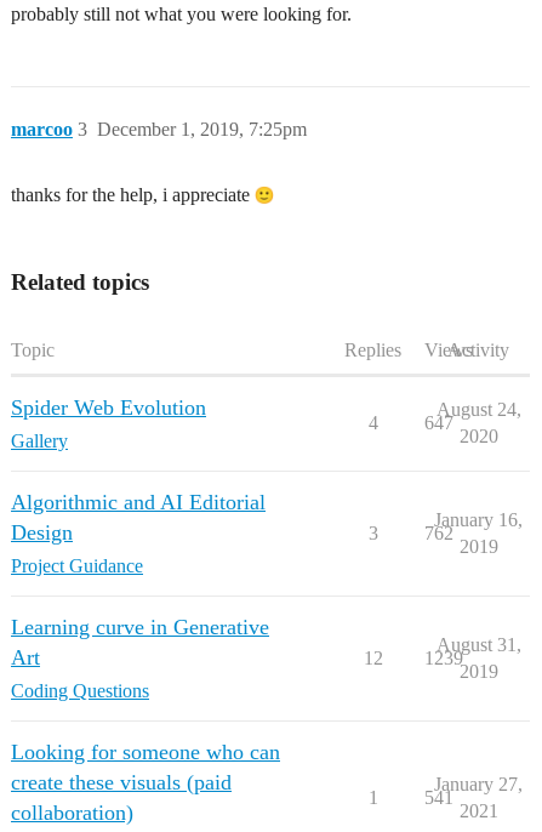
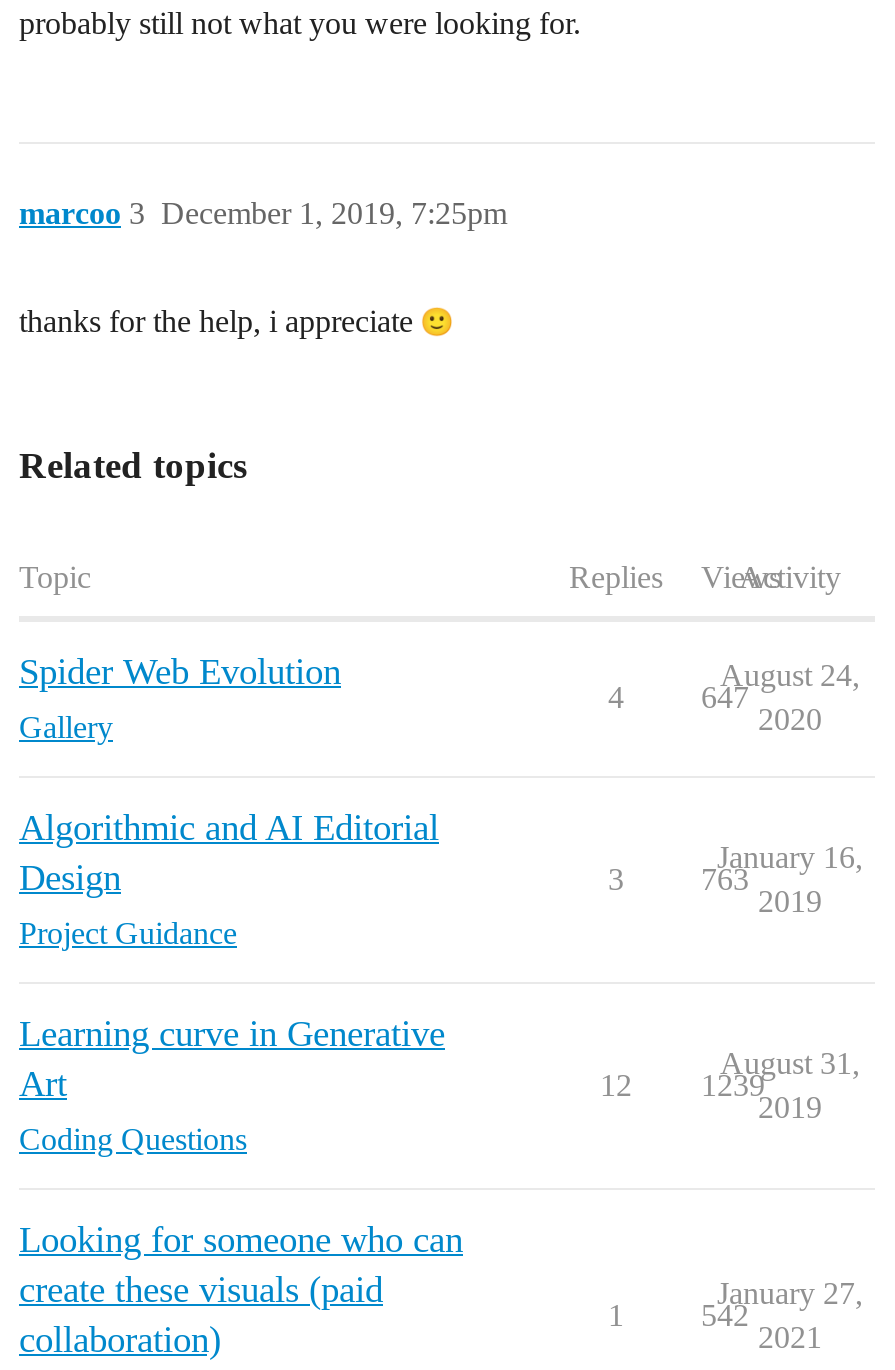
[424,523,453,544] 762 -> [701,863,749,897] 763
[424,787,453,808] 541 -> [701,1299,749,1333] 542

